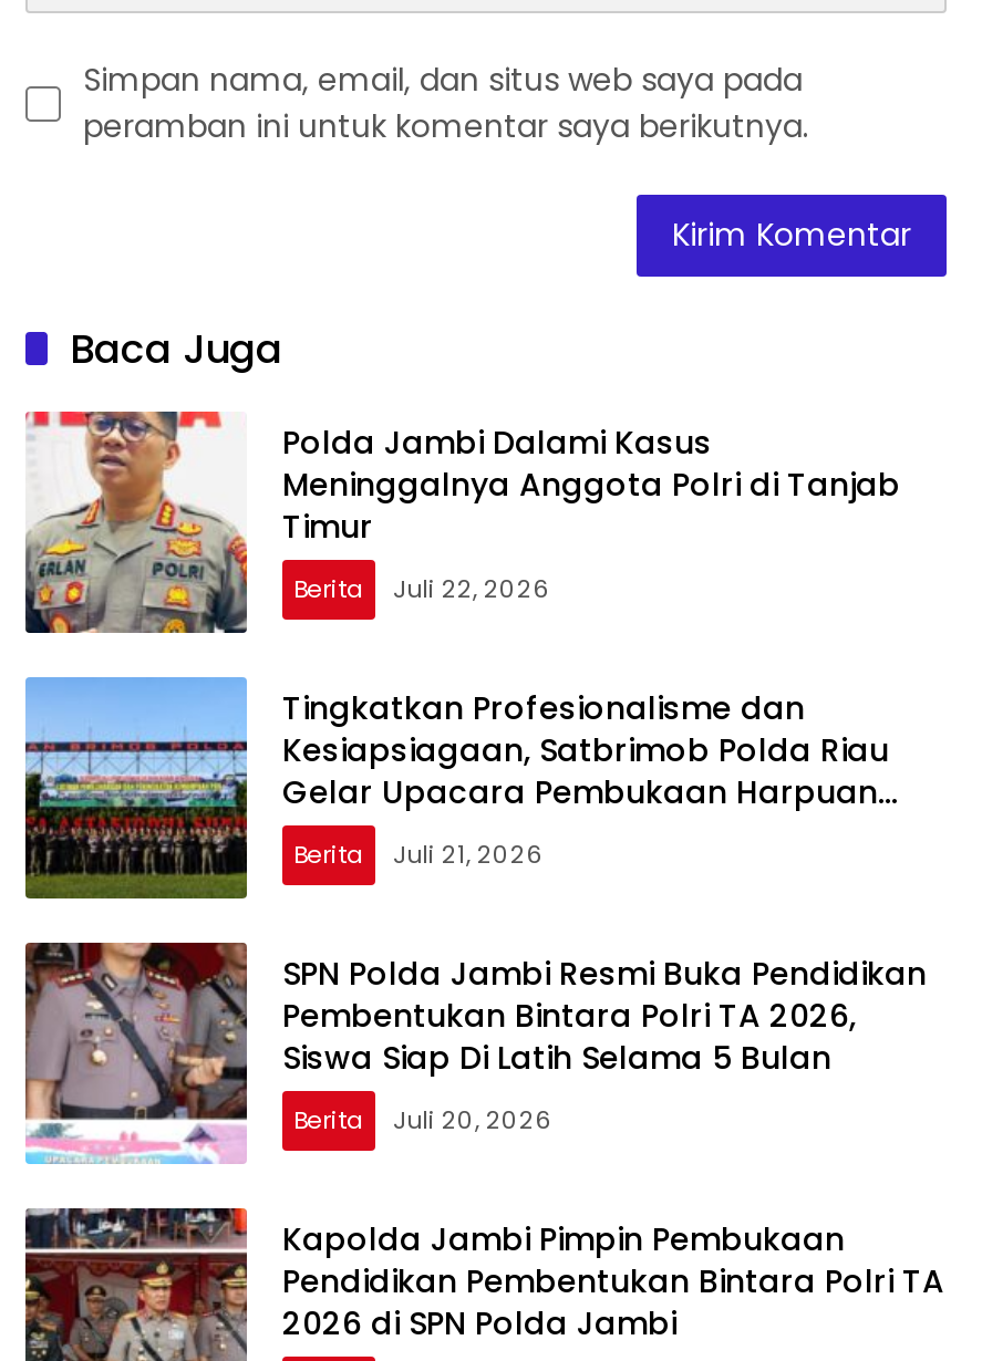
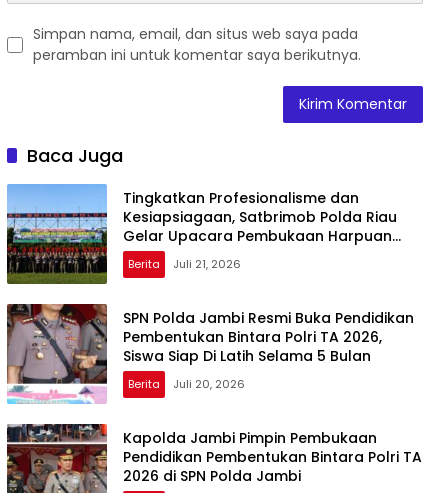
[23,409,900,635] [image] | Polda Jambi Dalami Kasus | Meninggalnya Anggota Polri di Tanjab | Timur | Berita | Juli 22, 2026 -> none

